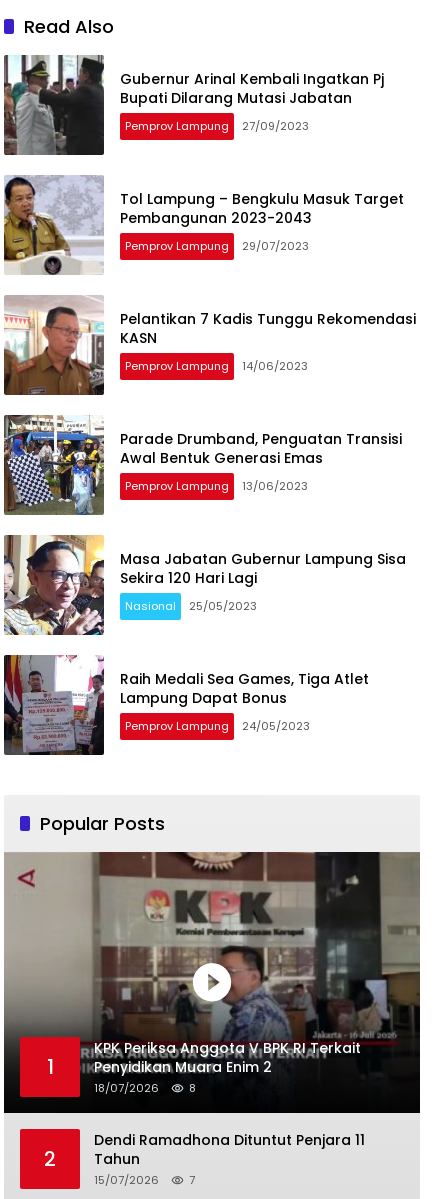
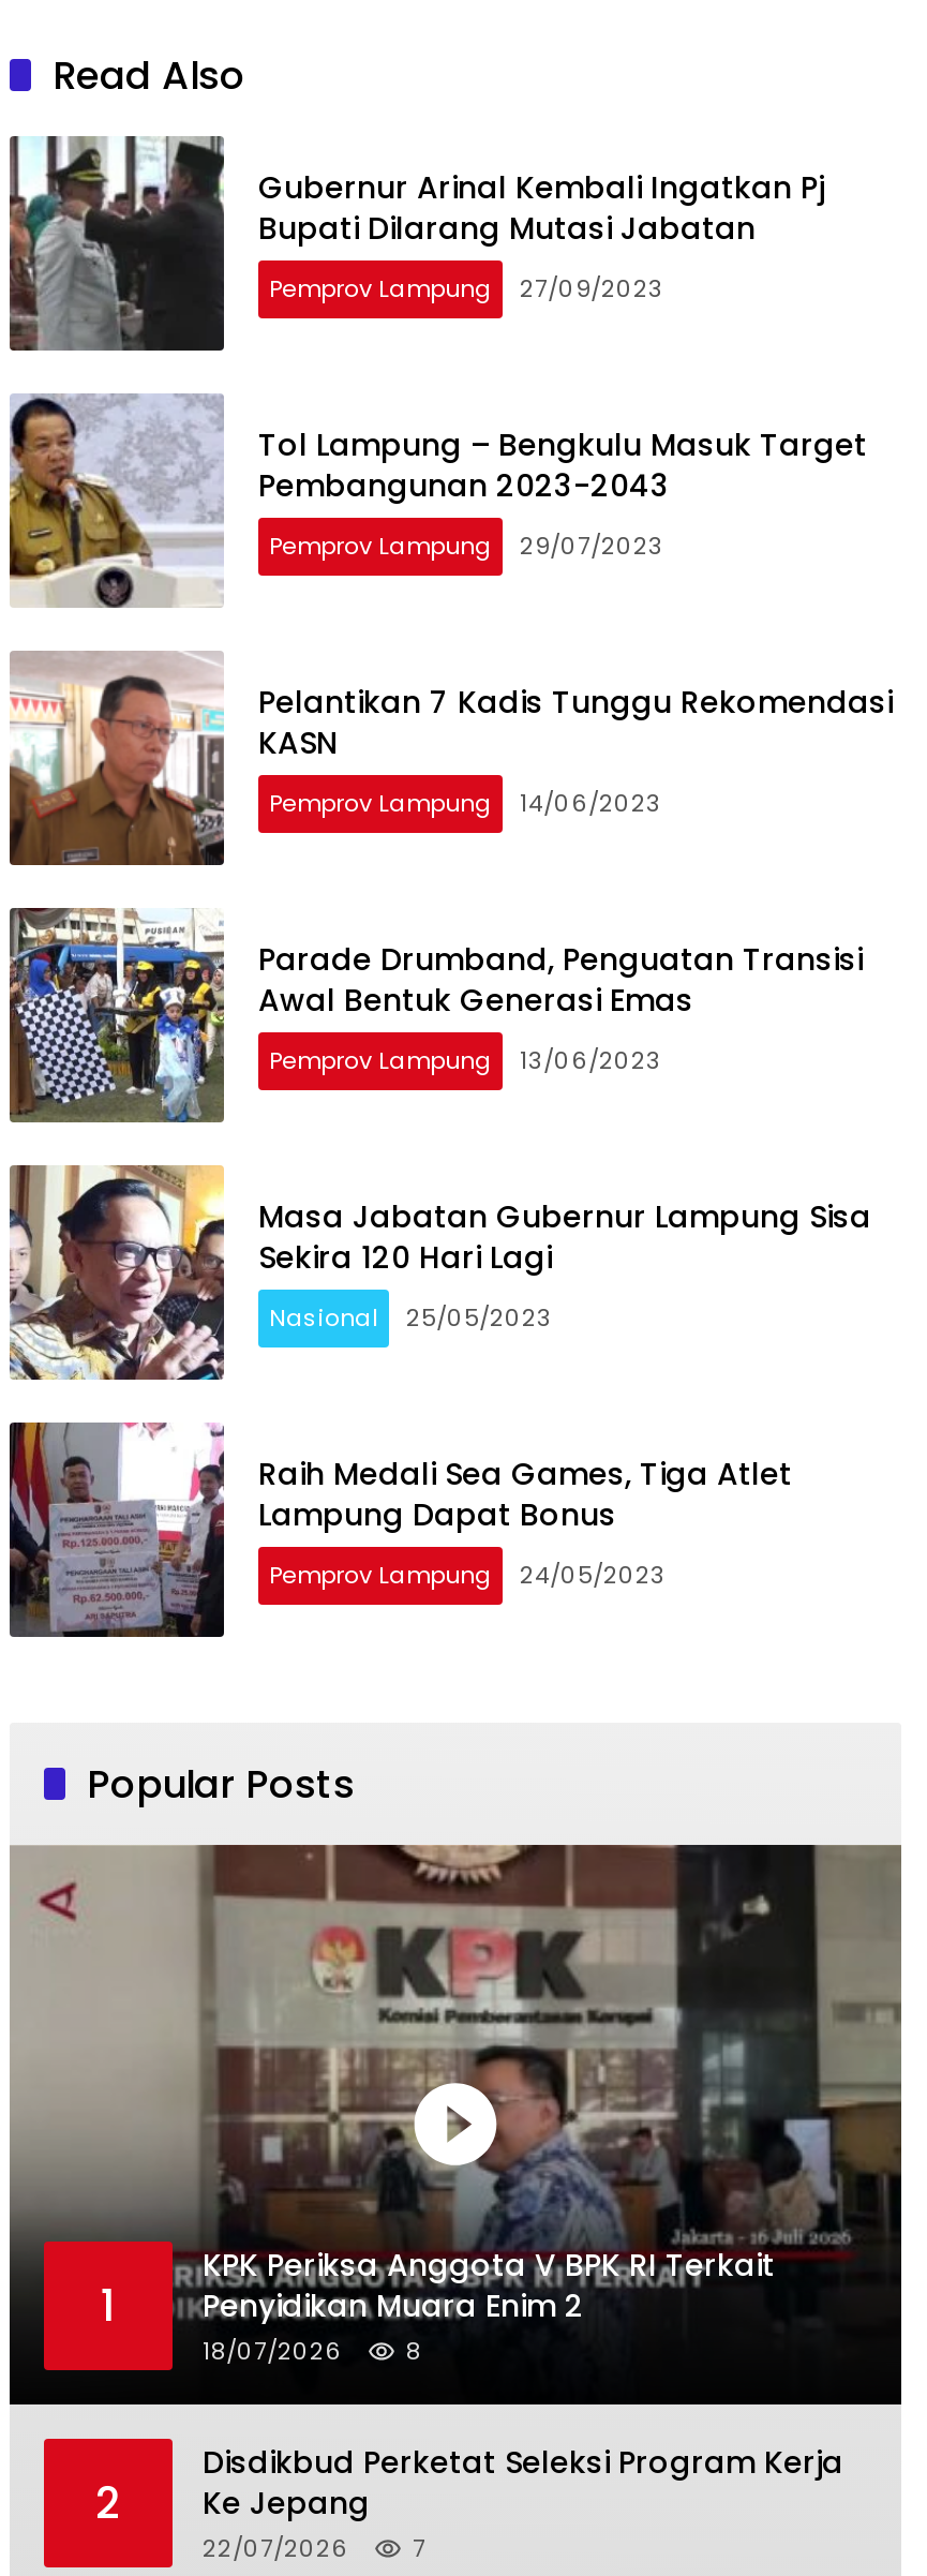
[94,1130,365,1188] Dendi Ramadhona Dituntut Penjara 11 | Tahun | 15/07/2026 -> [203,2442,843,2566] Disdikbud Perketat Seleksi Program Kerja | Ke Jepang | 22/07/2026

